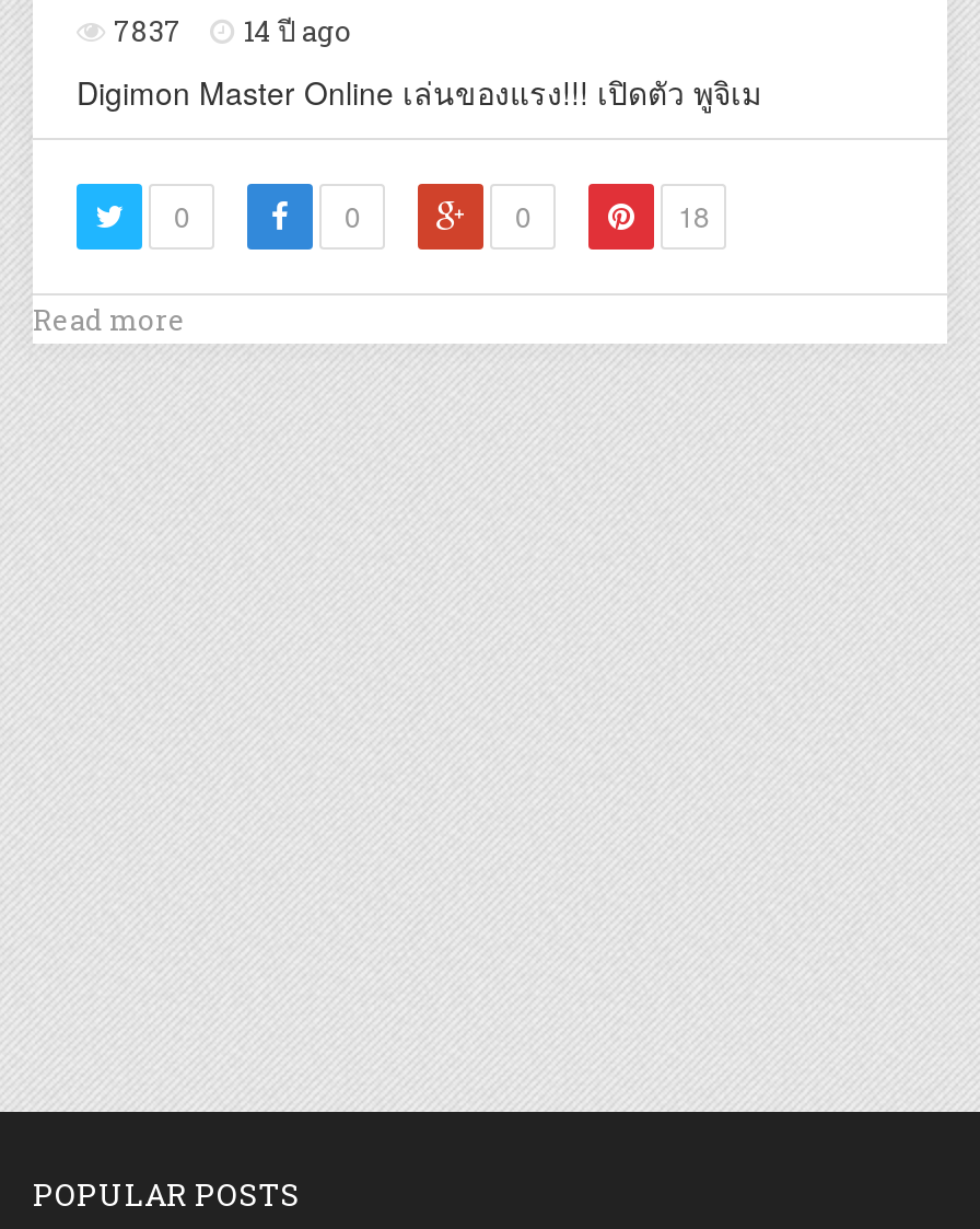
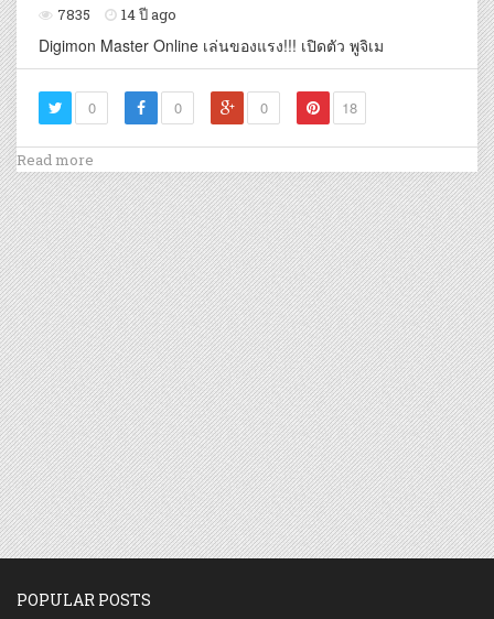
[114,10,182,49] 7837 -> [57,5,90,25] 7835

